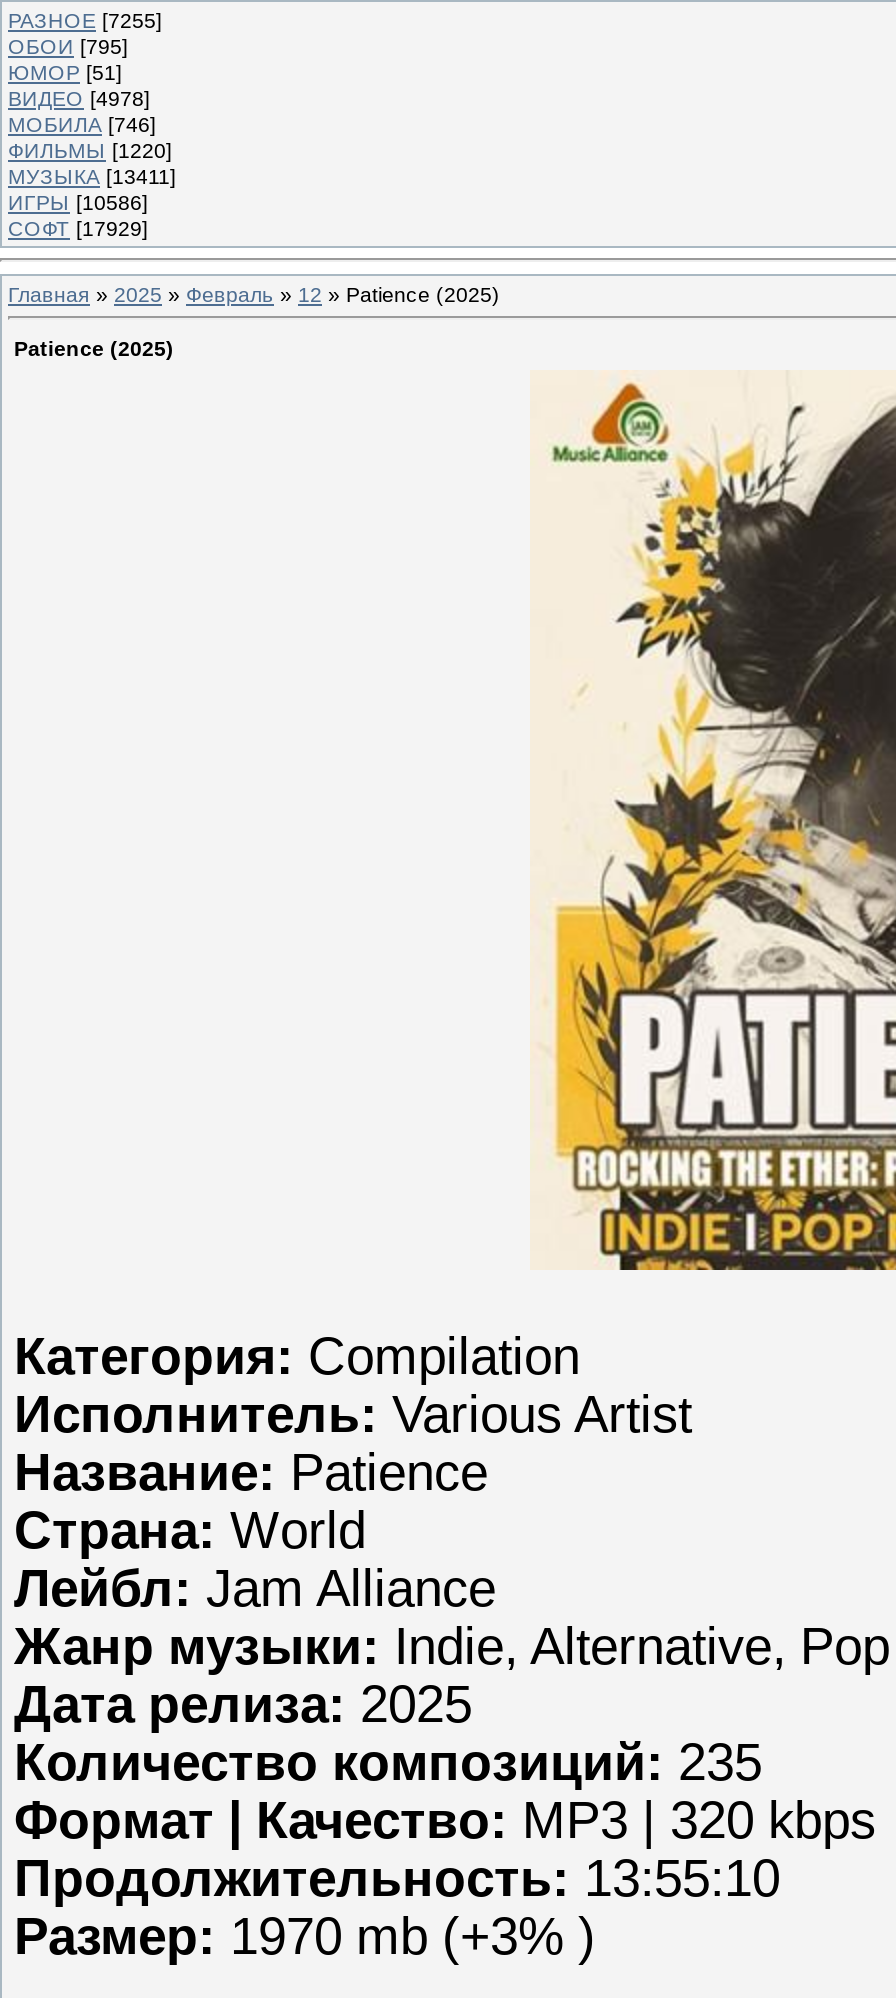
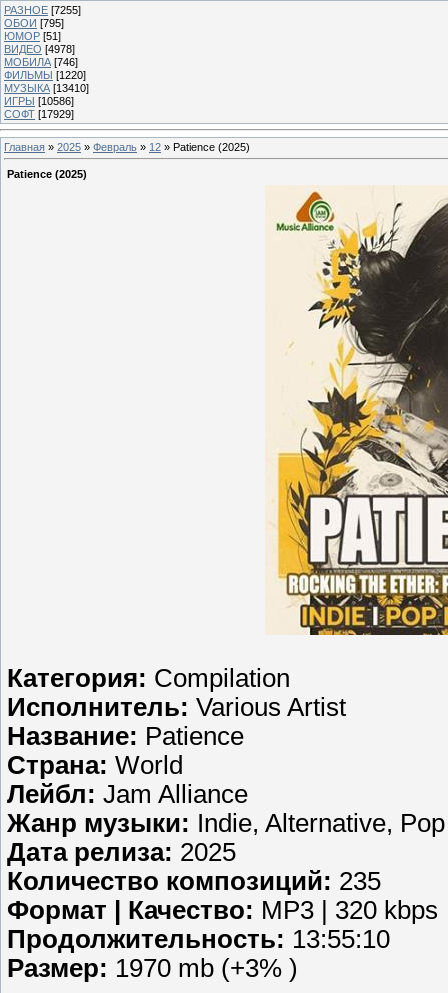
[8,164,176,188] МУЗЫКА [13411] -> [4,82,89,94] МУЗЫКА [13410]

